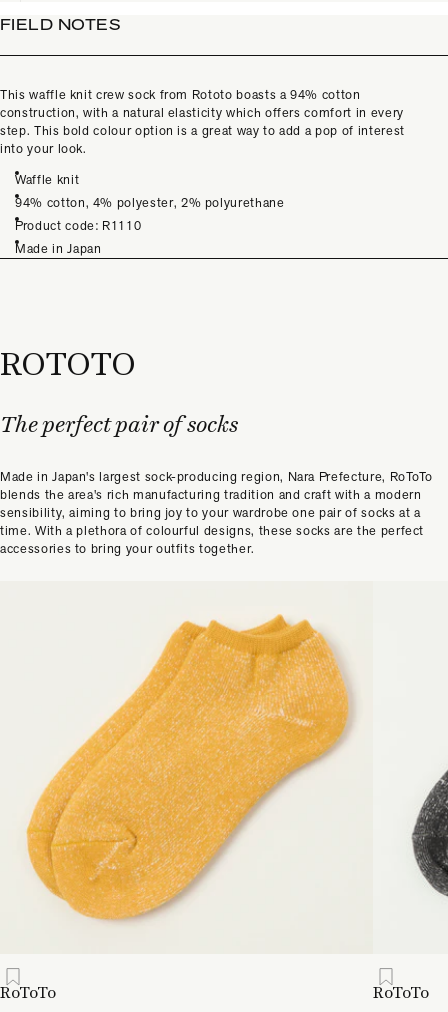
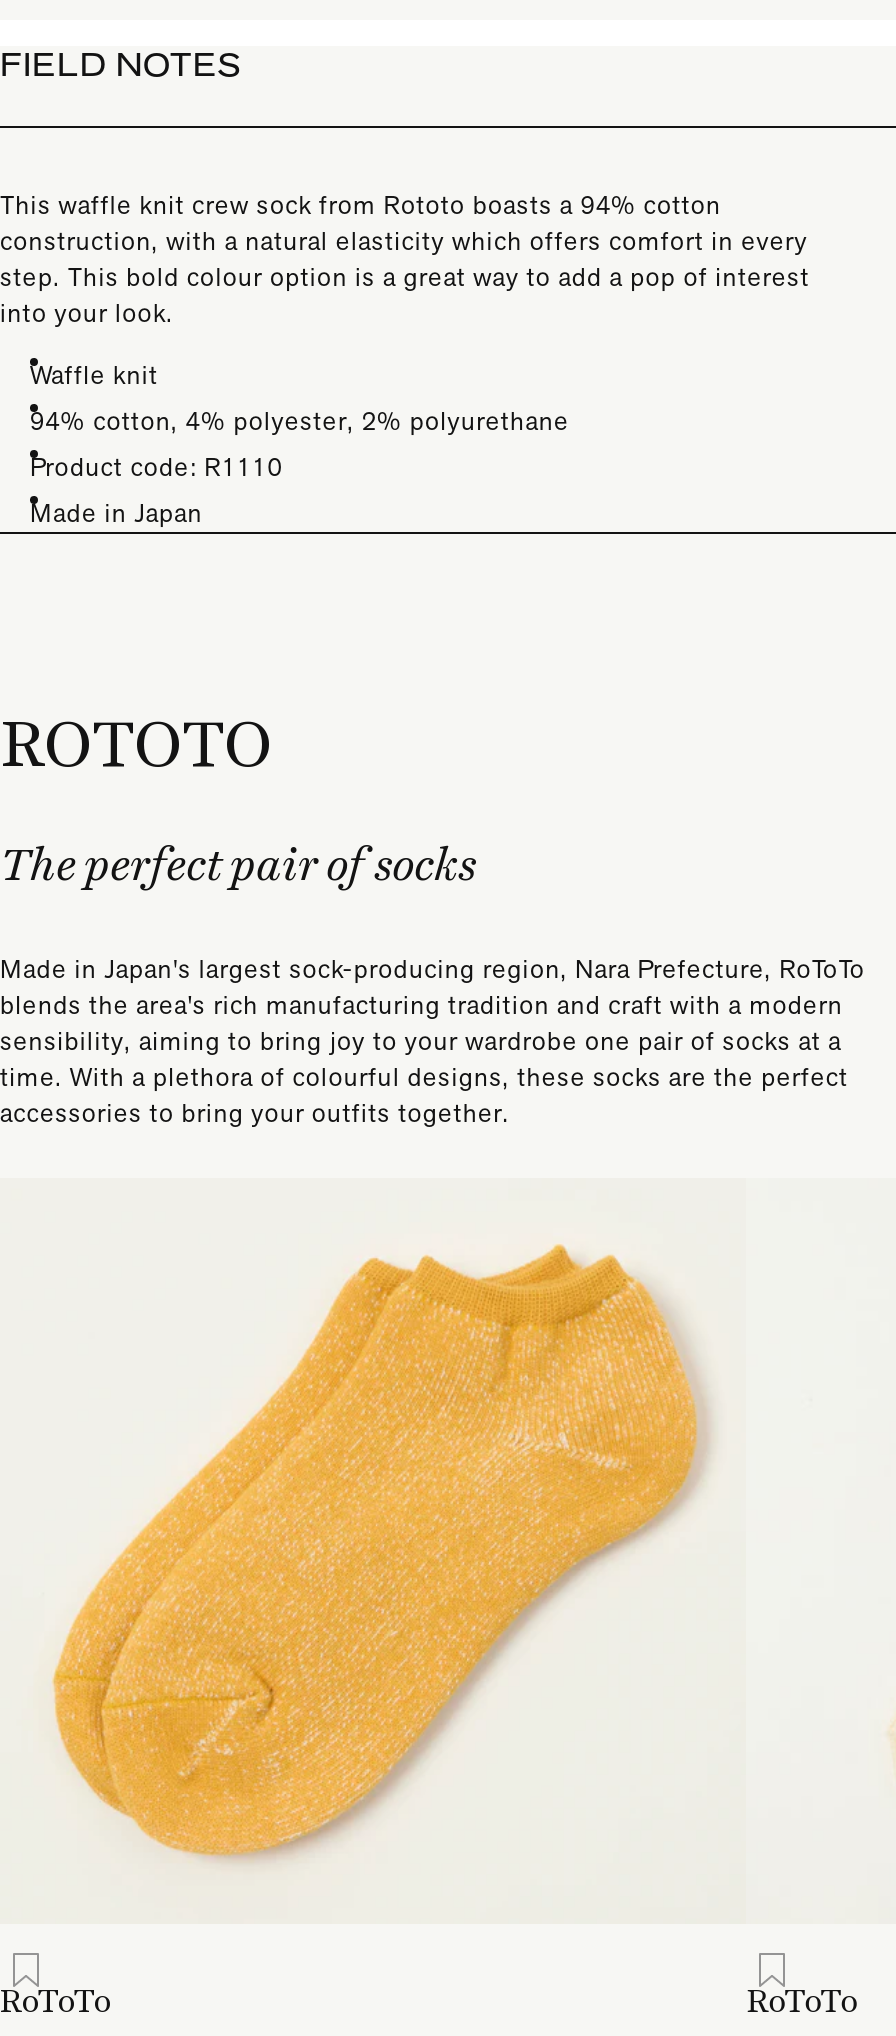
[411,770,445,898] [image] -> none

